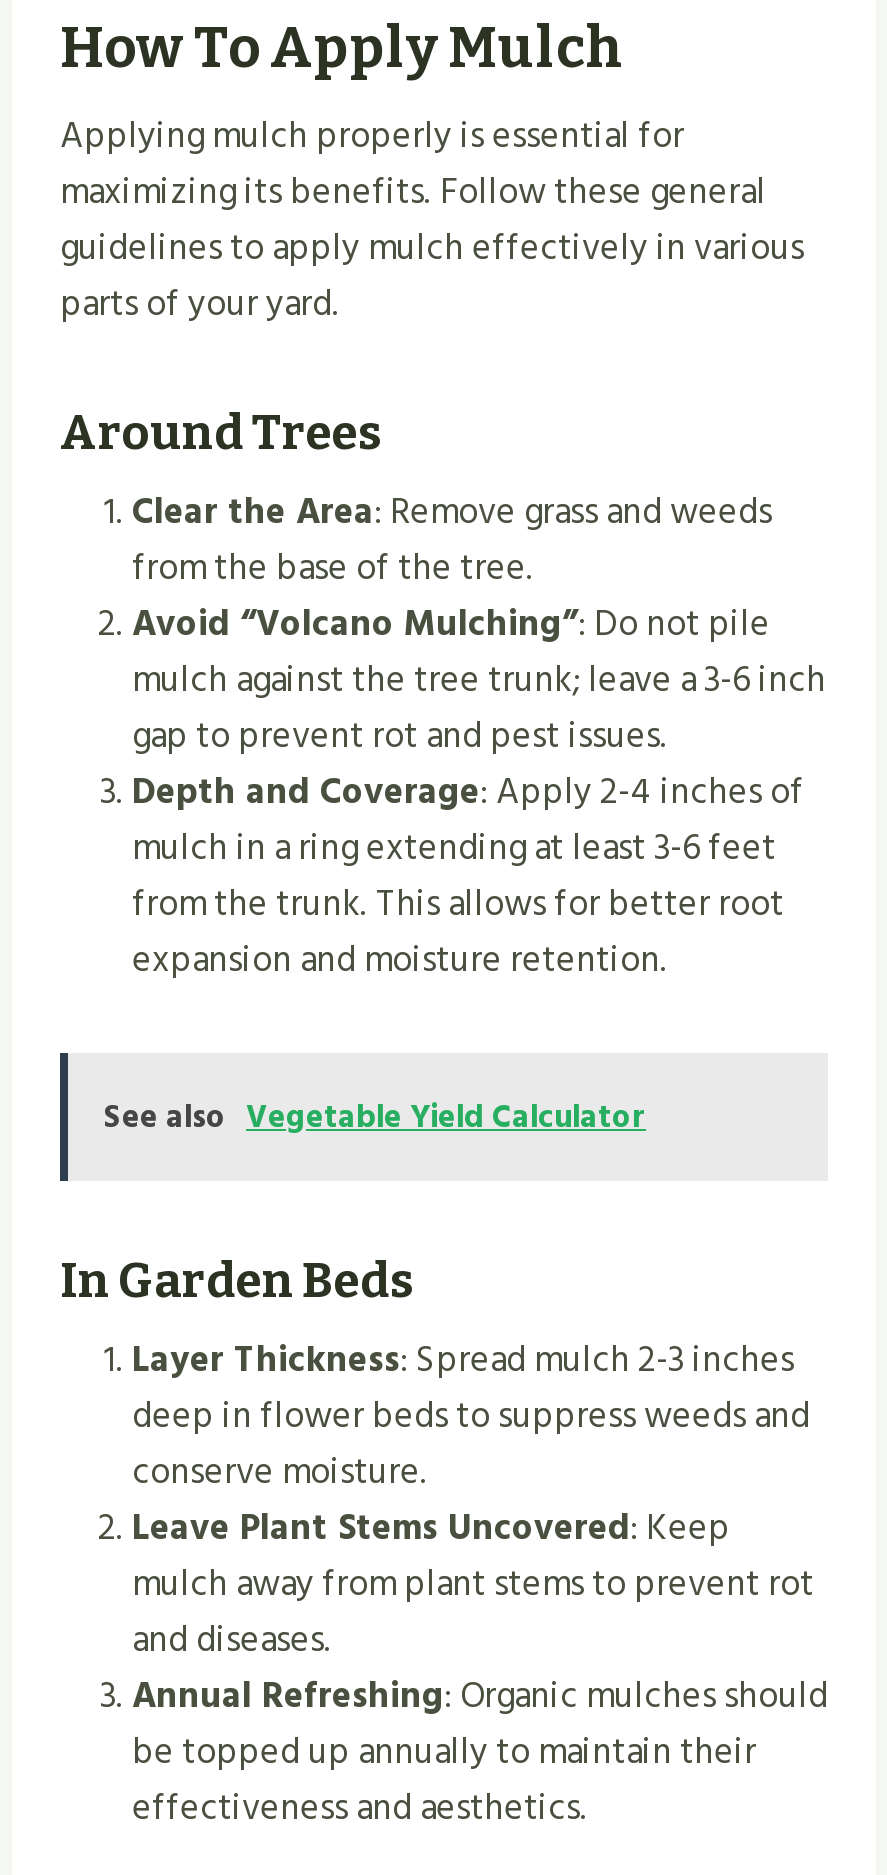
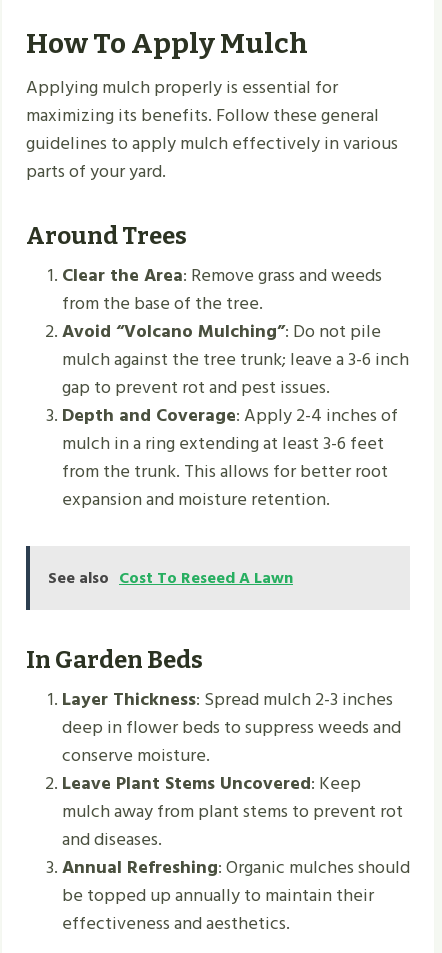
[104,1092,646,1144] See also Vegetable Yield Calculator -> [48,565,293,591] See also Cost To Reseed A Lawn

